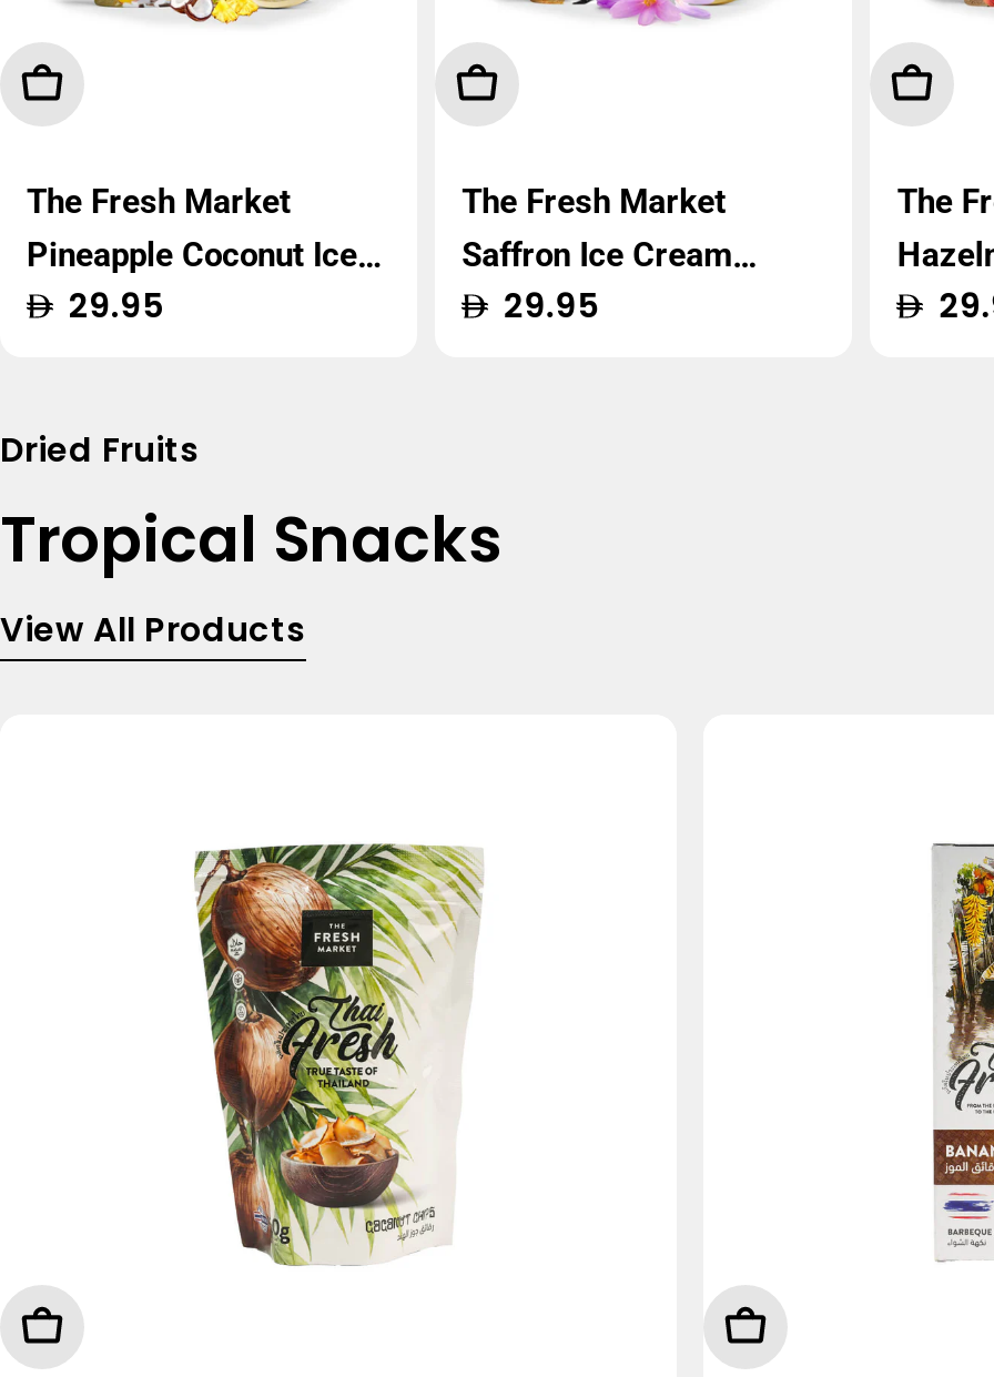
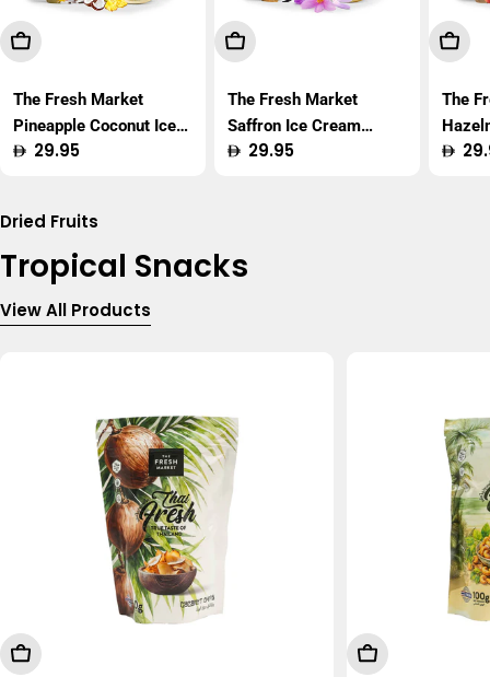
[901,841,987,1263] [image] -> [443,416,487,621] [image]

